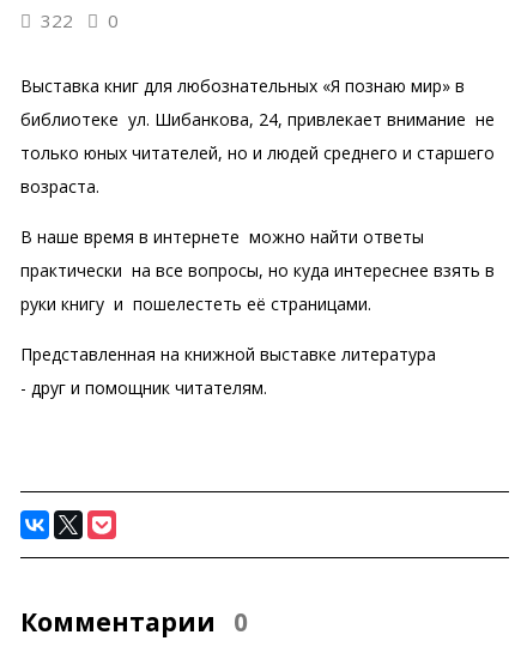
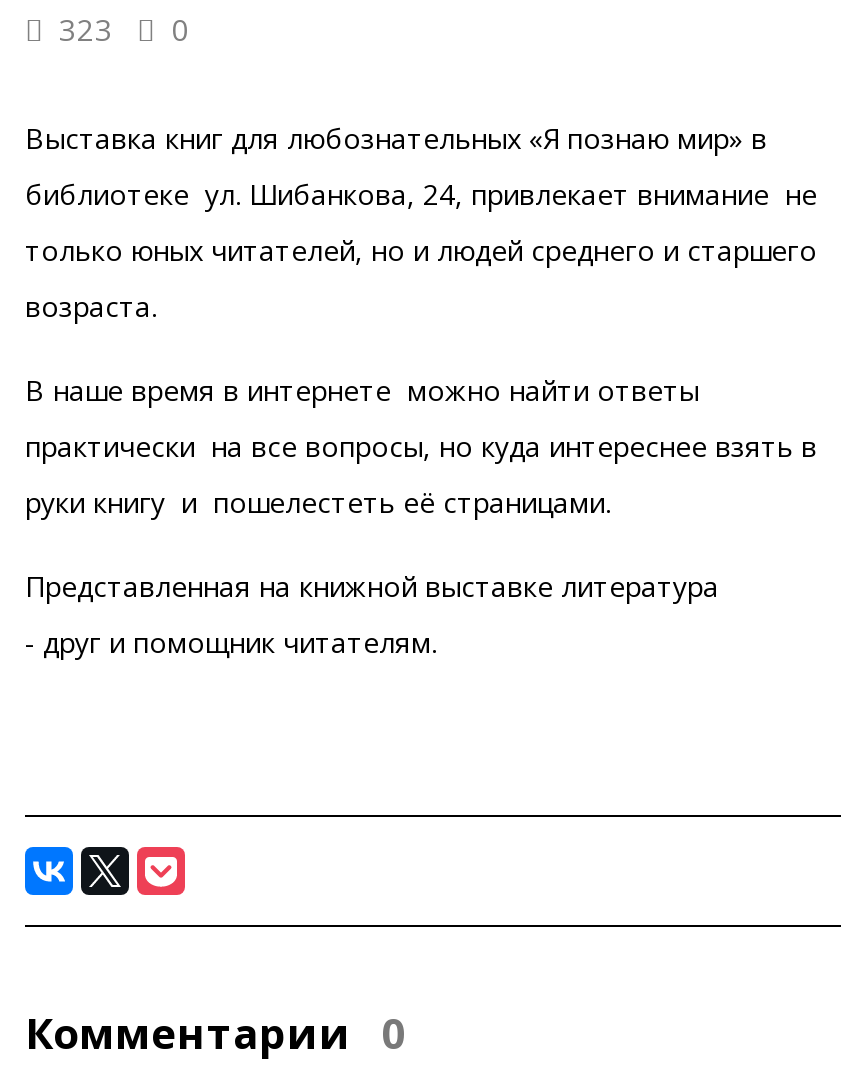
[41,8,119,32] 322 0 -> [59,9,189,49] 323 0

